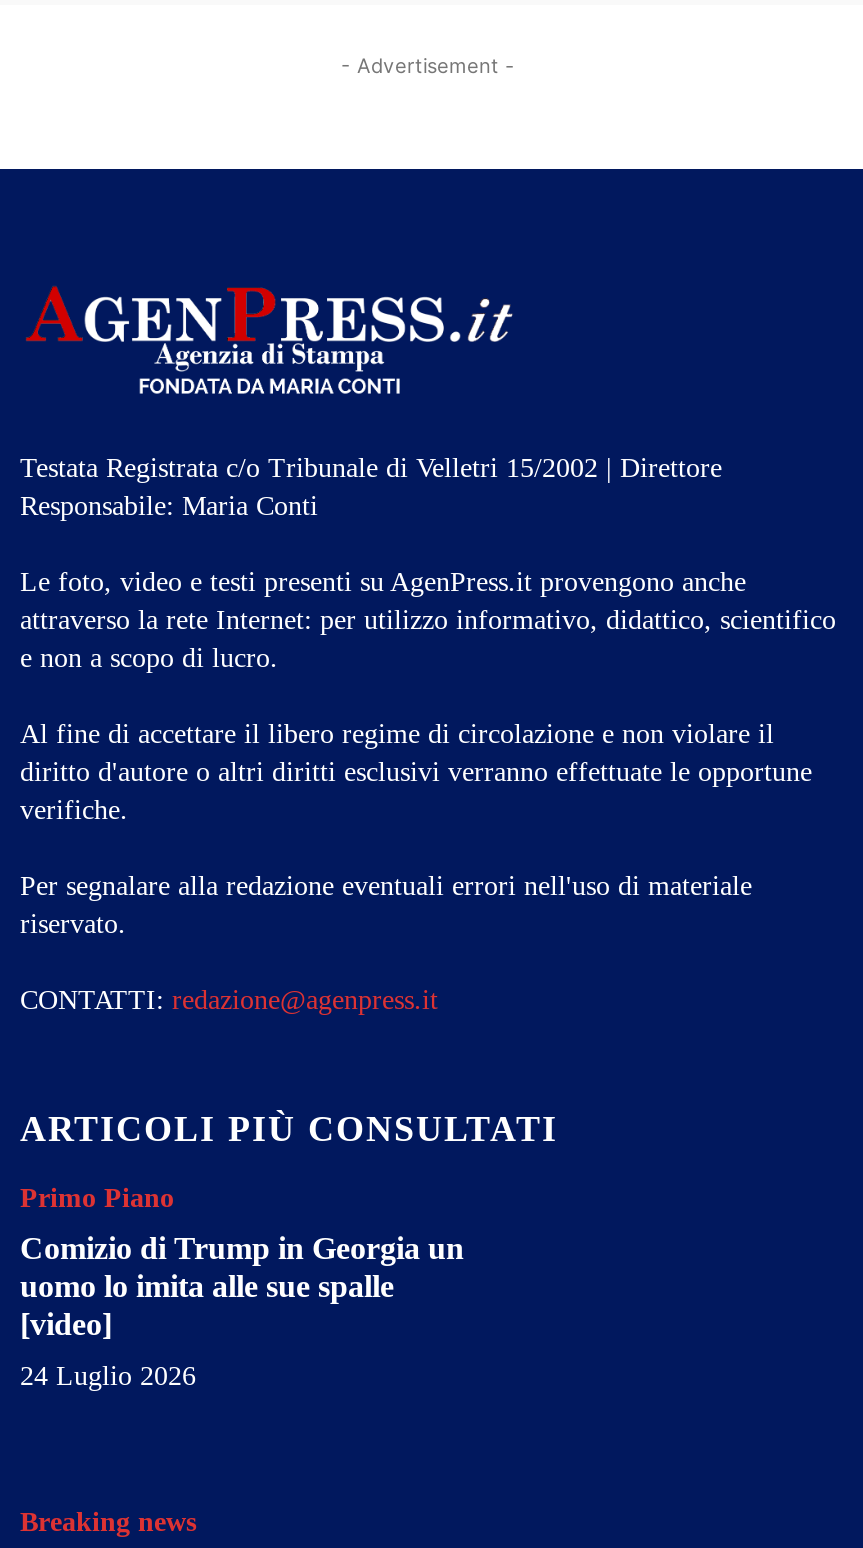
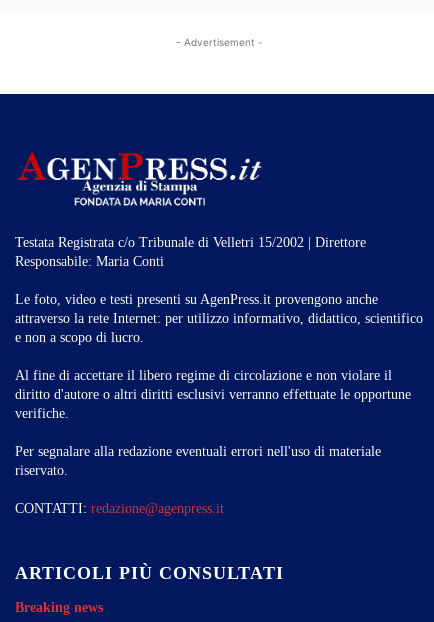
[20,1182,464,1390] Primo Piano | Comizio di Trump in Georgia un | uomo lo imita alle sue spalle | [video] | 24 Luglio 2026 -> none

